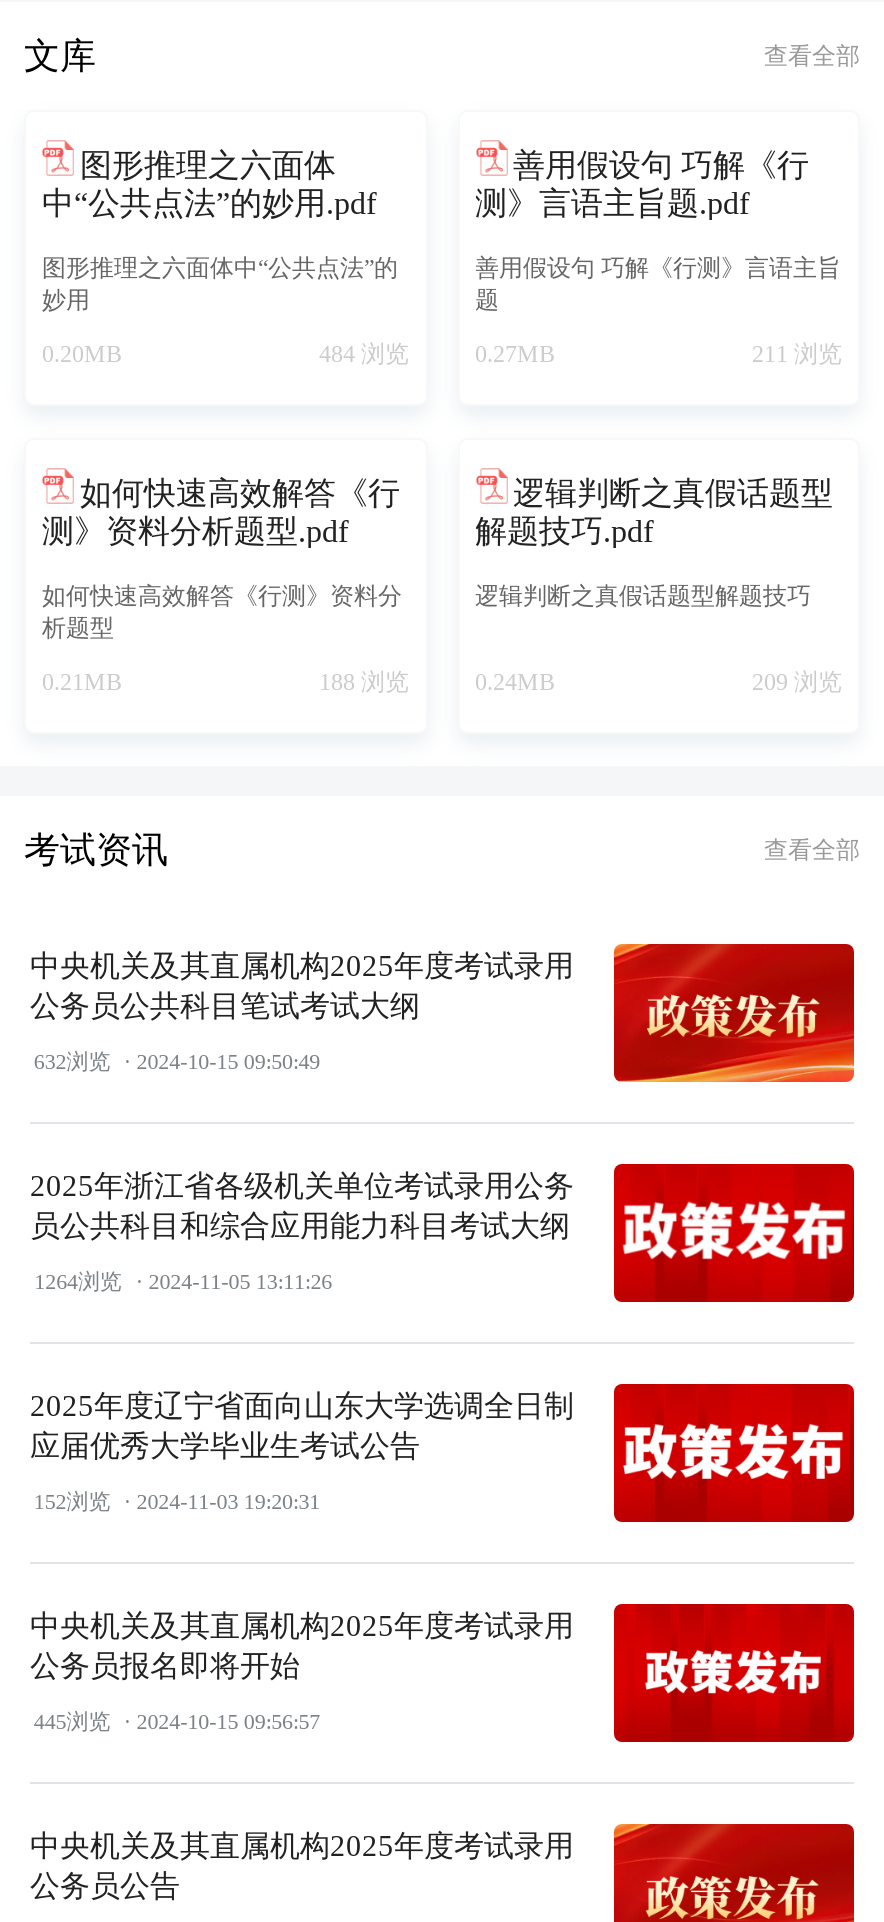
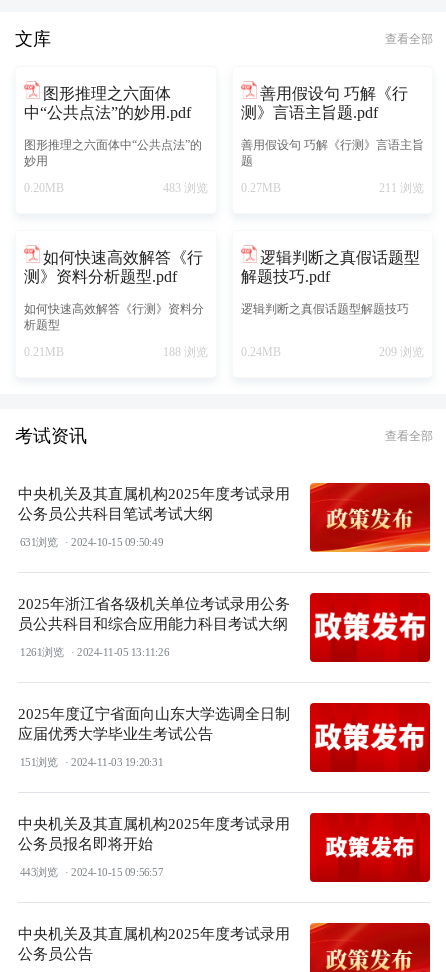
[319,340,409,368] 484 浏览 -> [162,181,207,195] 483 浏览
[34,1050,320,1075] 632浏览 · 2024-10-15 09:50:49 -> [20,536,163,548] 631浏览 · 2024-10-15 09:50:49
[34,1270,332,1295] 1264浏览 · 2024-11-05 13:11:26 -> [20,646,169,659] 1261浏览 · 2024-11-05 13:11:26
[34,1490,320,1515] 152浏览 · 2024-11-03 19:20:31 -> [20,756,163,769] 151浏览 · 2024-11-03 19:20:31
[34,1710,320,1736] 445浏览 · 2024-10-15 09:56:57 -> [20,866,163,879] 443浏览 · 2024-10-15 09:56:57

